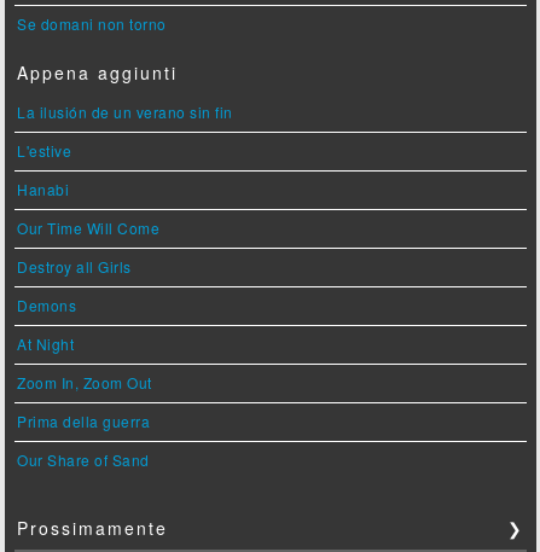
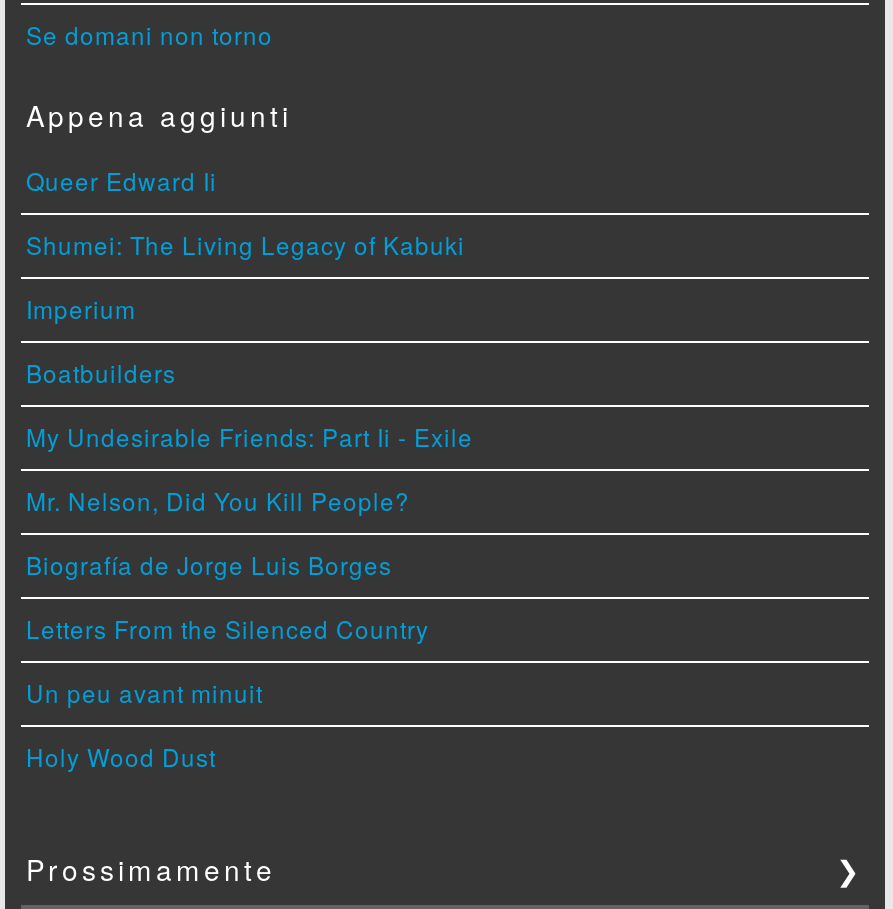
[18,102,233,123] La ilusión de un verano sin fin -> [26,164,217,198] Queer Edward Ii
[18,141,72,161] L'estive -> [26,228,465,262] Shumei: The Living Legacy of Kabuki
[18,179,69,200] Hanabi -> [26,292,136,326] Imperium
[18,218,160,239] Our Time Will Come -> [26,356,176,390] Boatbuilders
[18,257,132,277] Destroy all Girls -> [26,420,473,454] My Undesirable Friends: Part Ii - Exile
[18,295,77,316] Demons -> [26,484,410,518] Mr. Nelson, Did You Kill People?
[18,334,74,355] At Night -> [26,548,392,582] Biografía de Jorge Luis Borges
[18,373,152,393] Zoom In, Zoom Out -> [26,612,429,646] Letters From the Silenced Country
[18,411,150,432] Prima della guerra -> [26,676,263,710] Un peu avant minuit
[18,450,150,470] Our Share of Sand -> [26,740,216,774] Holy Wood Dust

